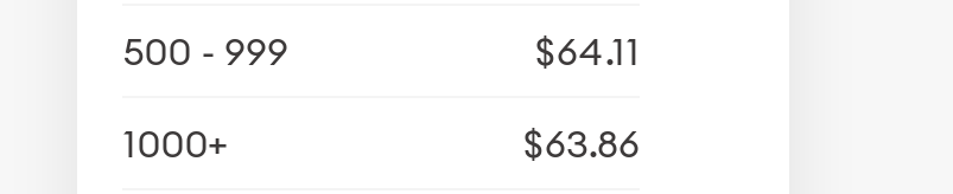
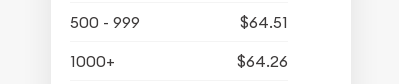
[536,28,640,75] $64.11 -> [240,12,288,32] $64.51
[524,120,640,168] $63.86 -> [237,51,288,71] $64.26

